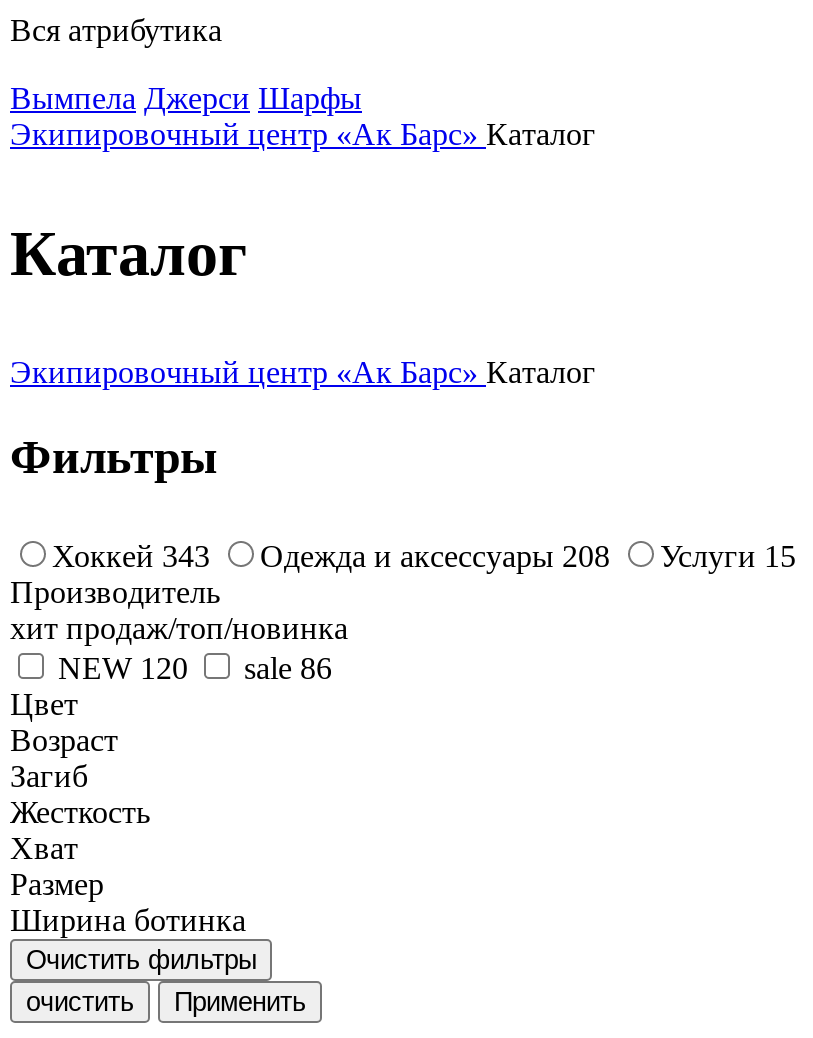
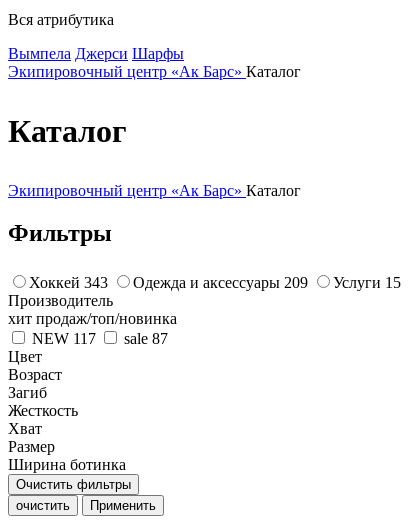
[260,538,610,572] Одежда и аксессуары 208 -> [133,273,308,290] Одежда и аксессуары 209
[58,650,188,684] NEW 120 -> [32,329,96,346] NEW 117
[244,650,332,684] sale 86 -> [124,329,168,346] sale 87

